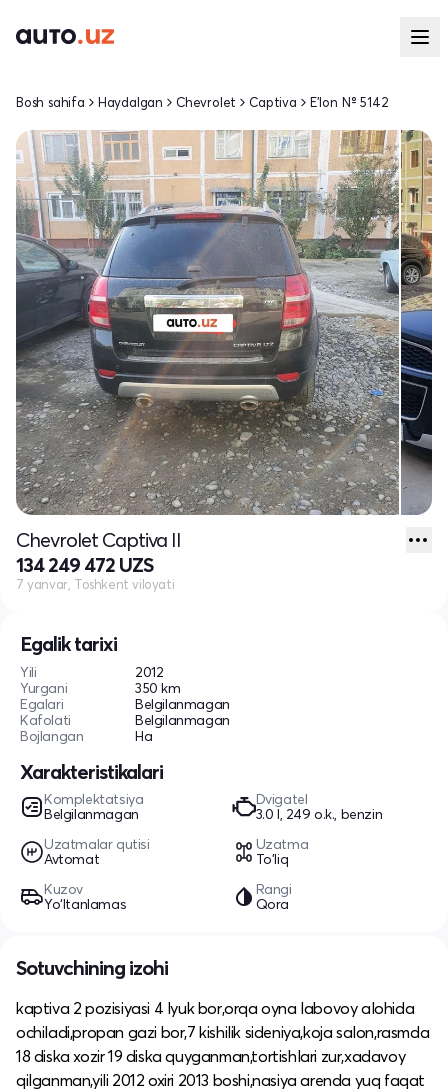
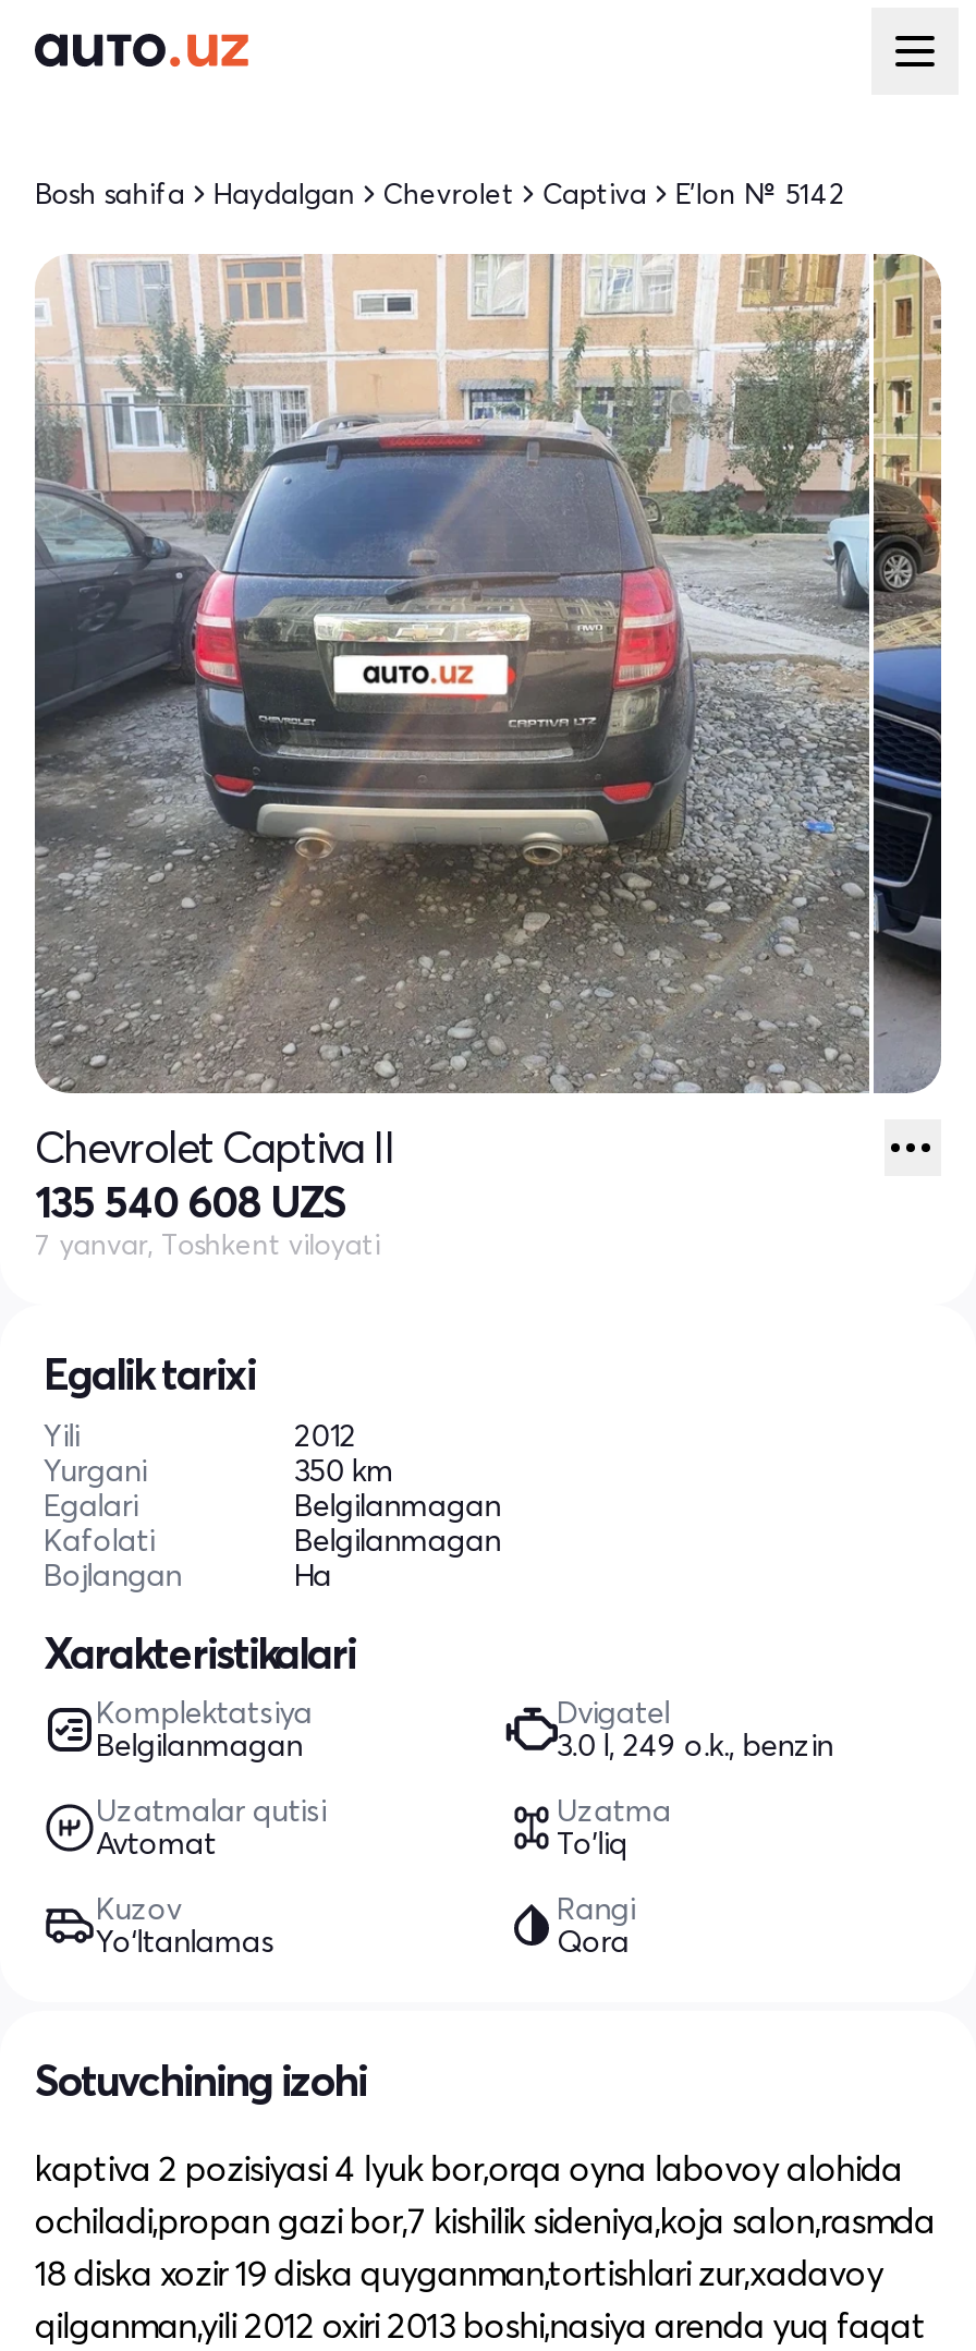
[16,551,153,576] 134 249 472 UZS -> [35,1173,344,1227] 135 540 608 UZS

